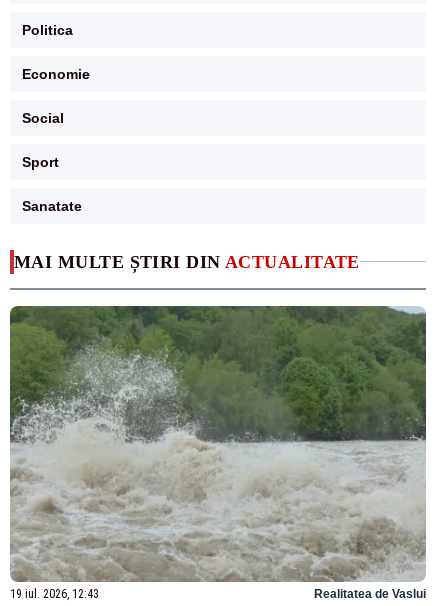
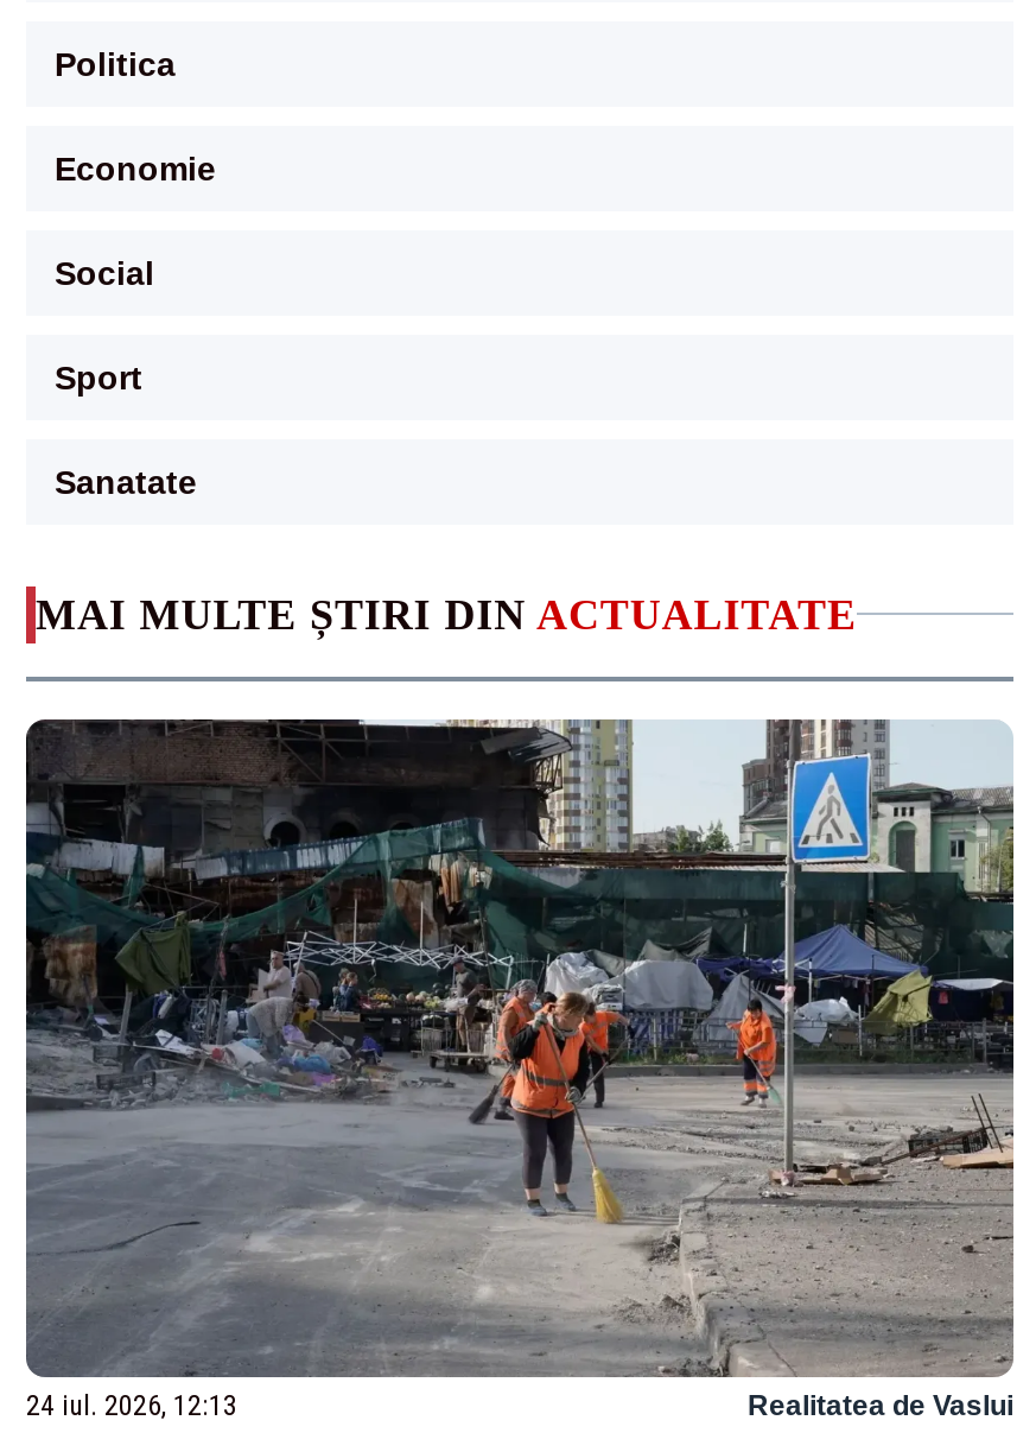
[9,305,427,601] [image] | 19 iul. 2026, 12:43 -> [24,718,1013,1422] [image] | 24 iul. 2026, 12:13

